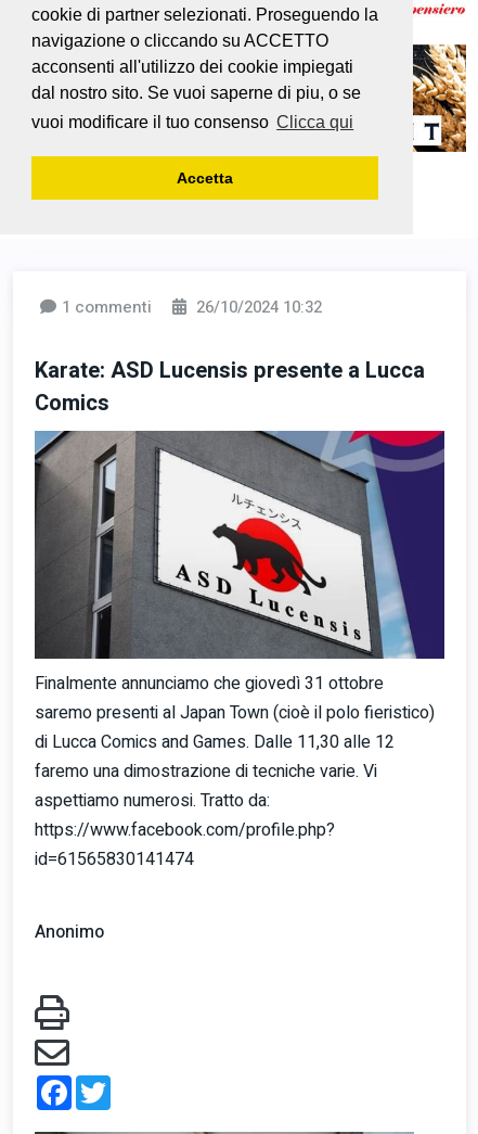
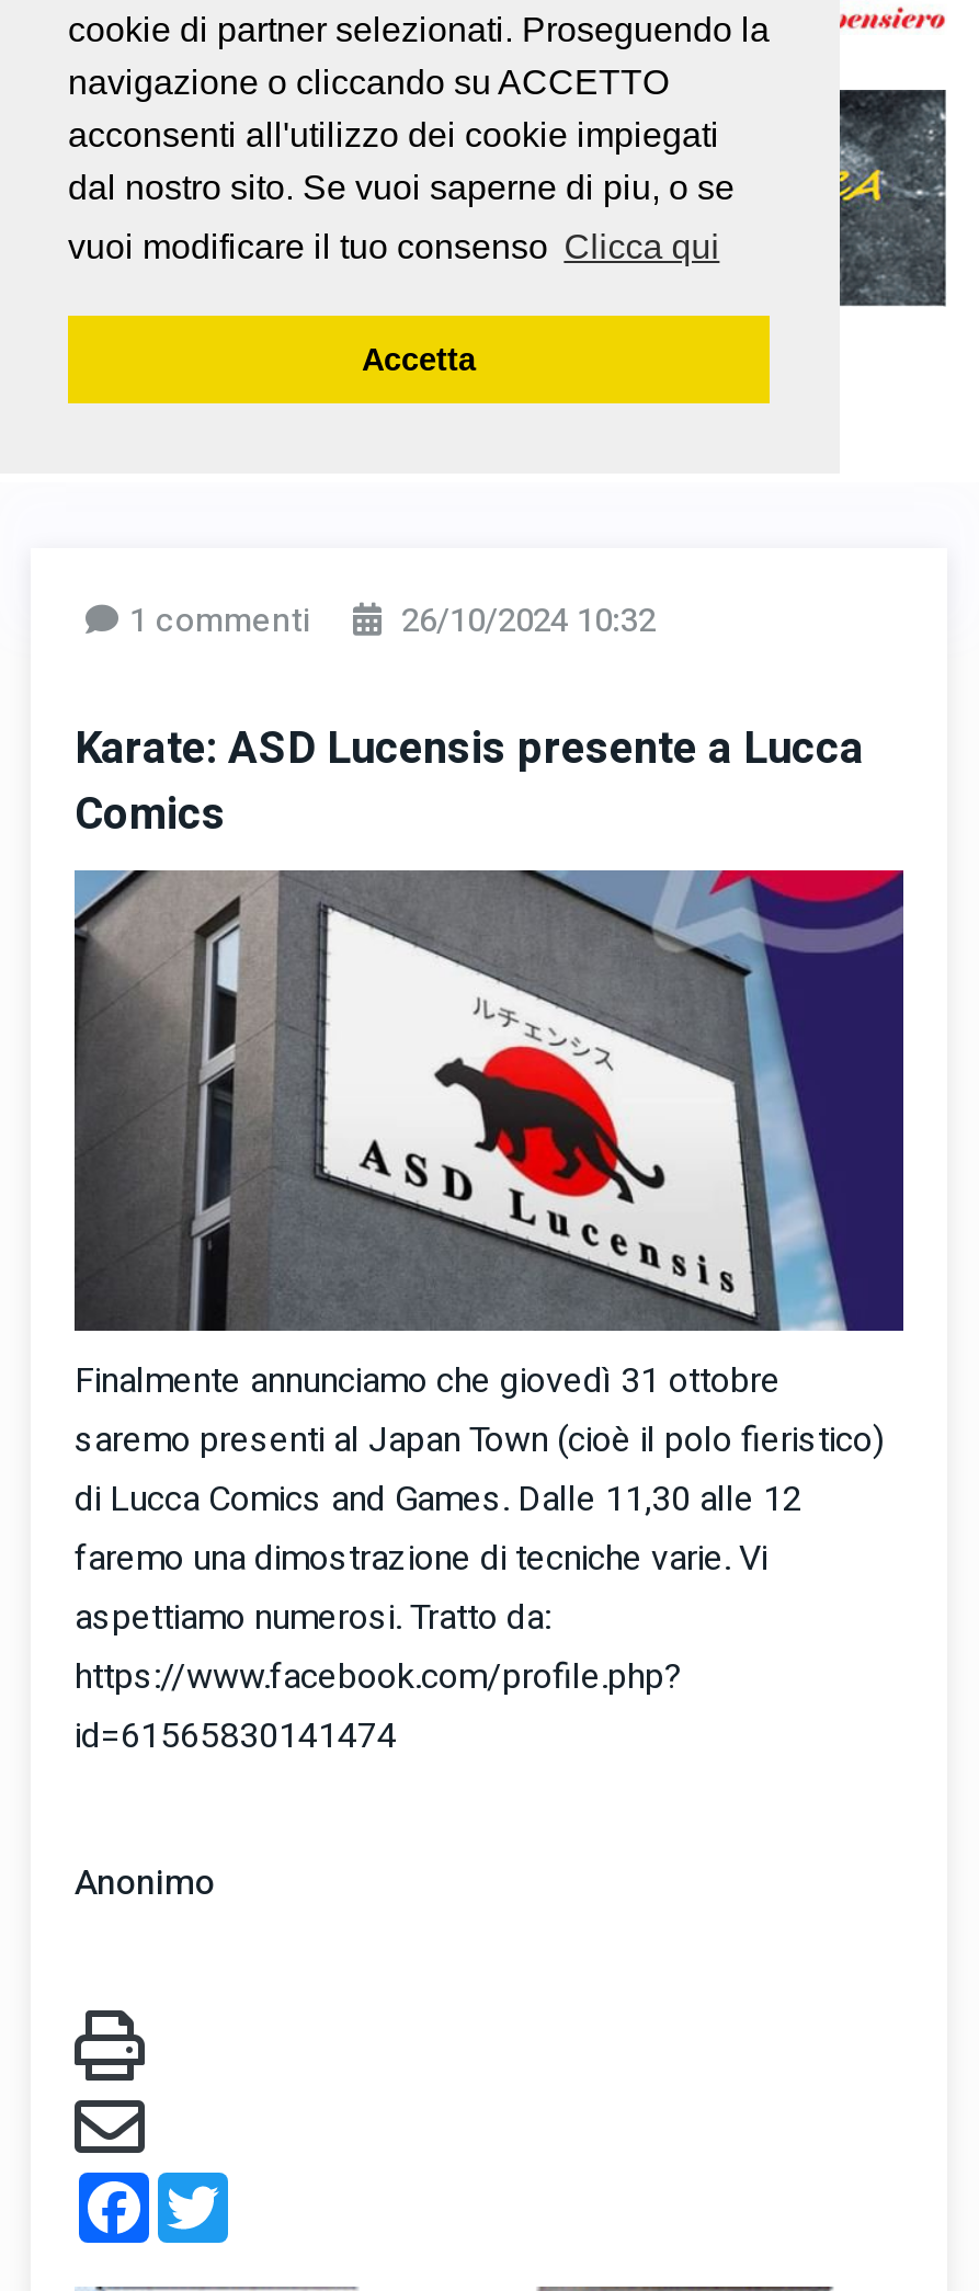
[413,43,467,153] [image] -> [838,88,947,307] [image]

